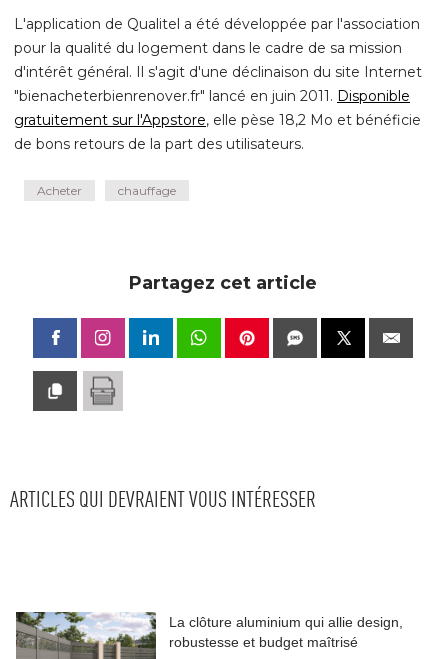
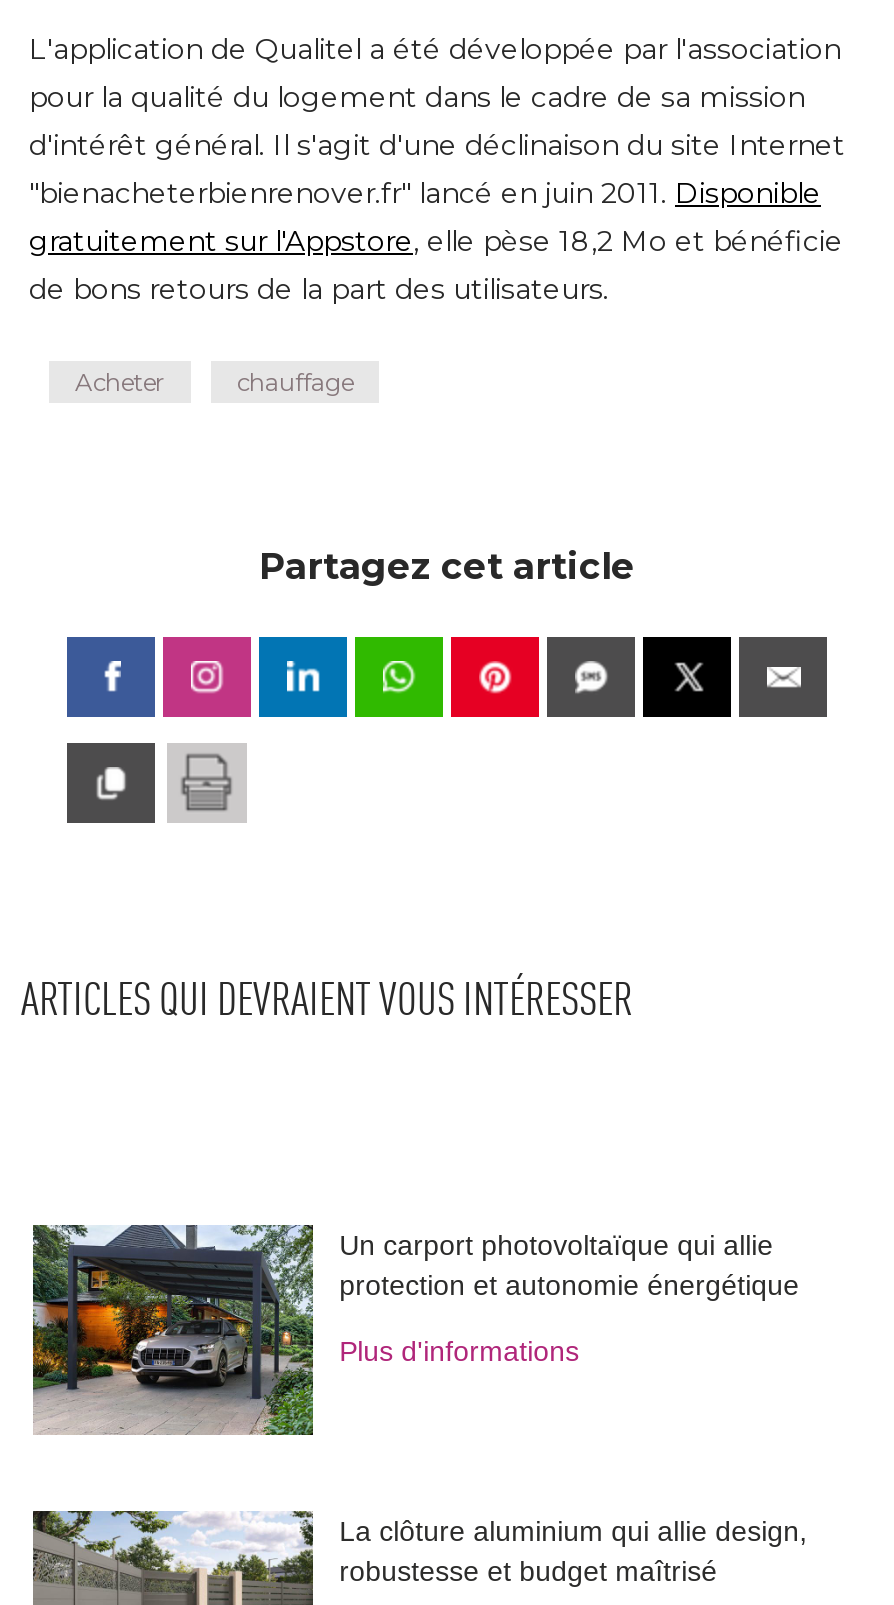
none -> [31,1223,799,1437] [image] | Un carport photovoltaïque qui allie | protection et autonomie énergétique | Plus d'informations

